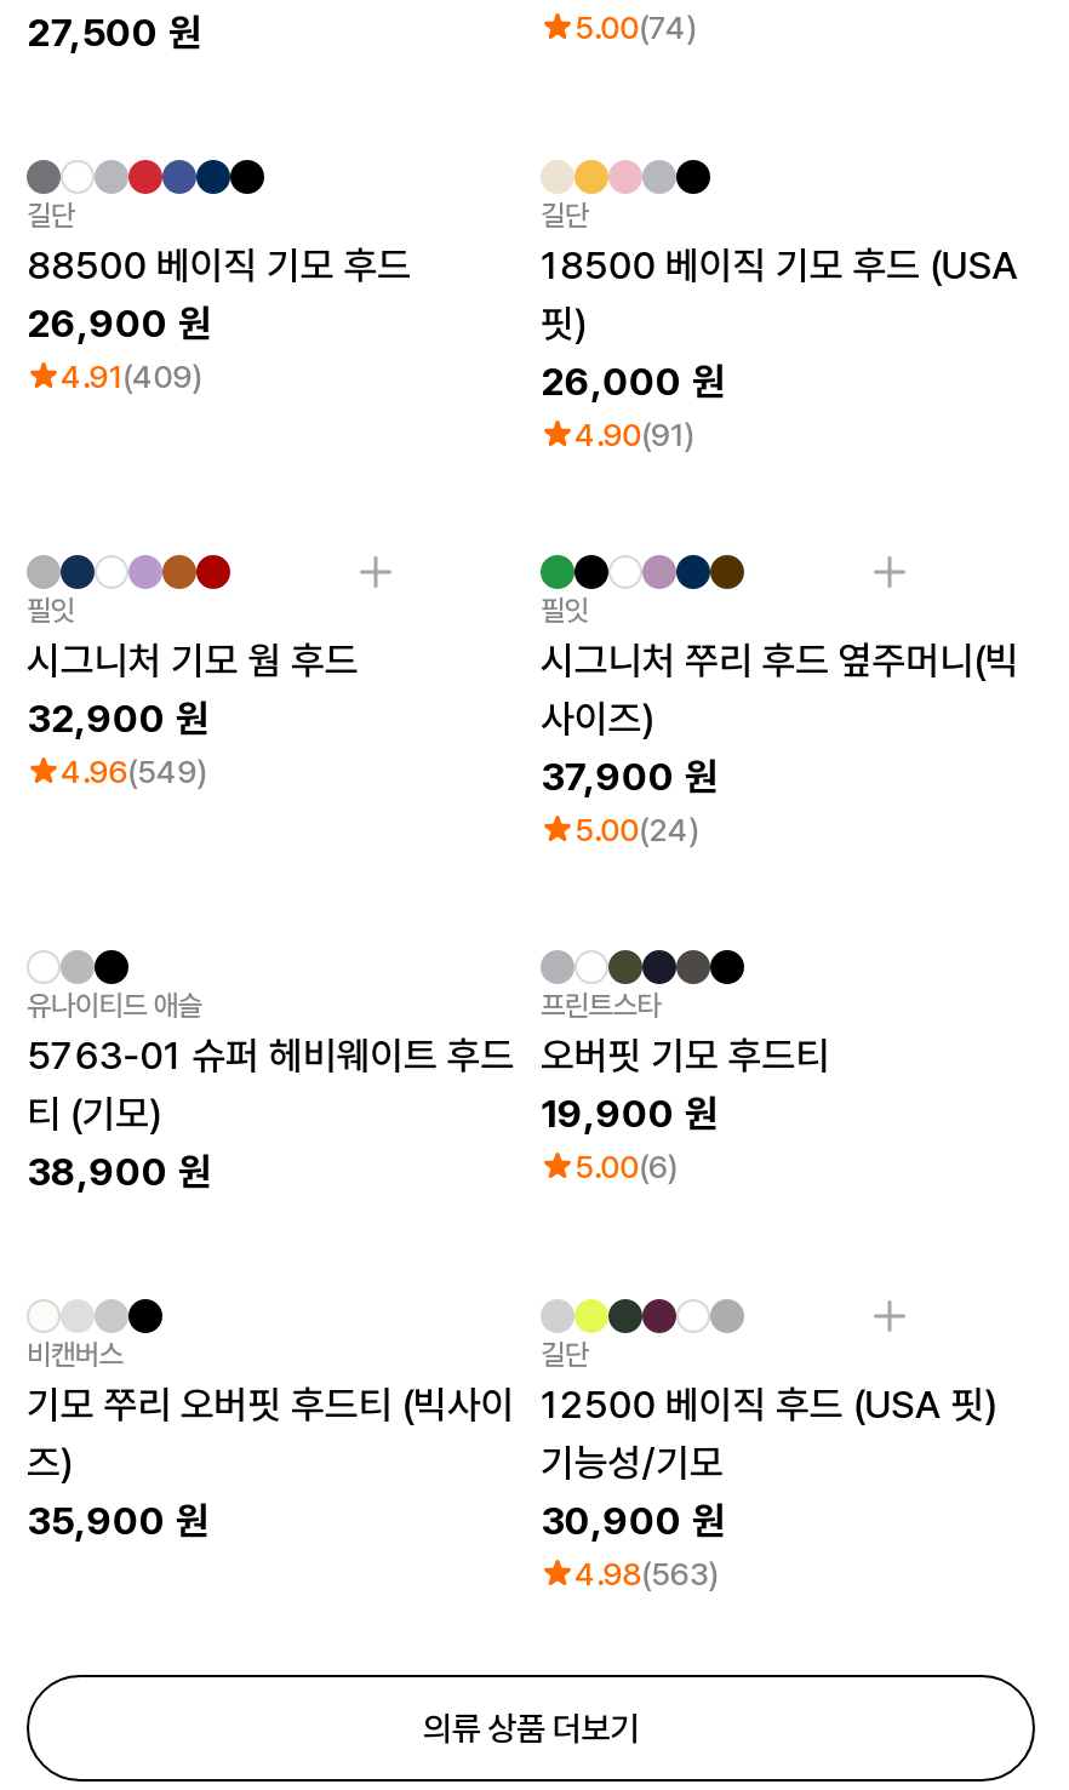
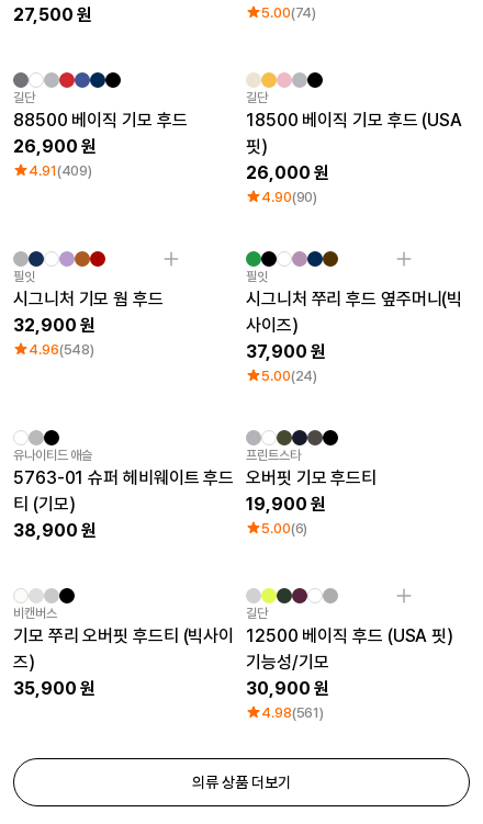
[574,416,694,453] 4.90(91) -> [261,188,317,205] 4.90(90)
[61,753,206,790] 4.96(549) -> [29,341,95,357] 4.96(548)
[574,1556,718,1592] 4.98(563) -> [261,704,324,721] 4.98(561)

